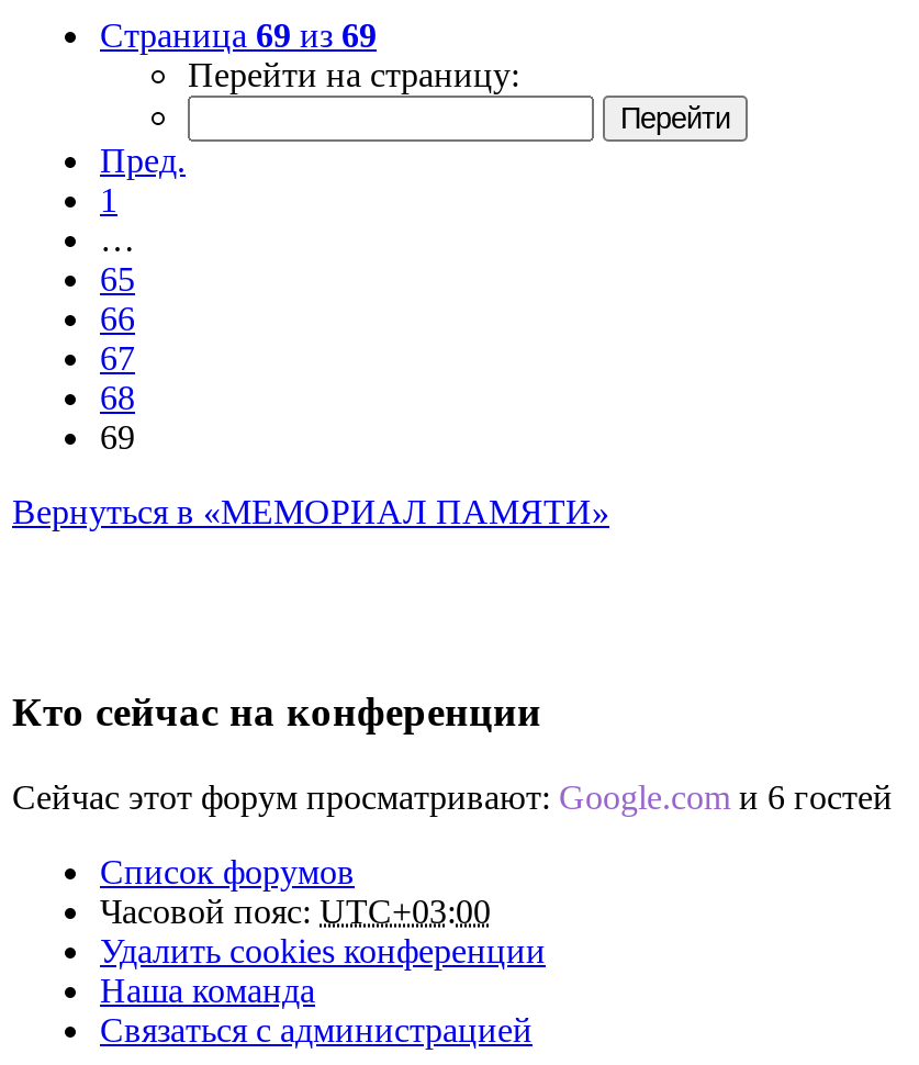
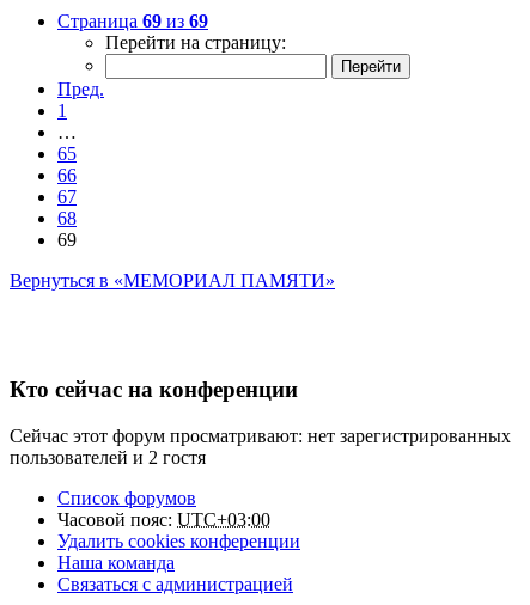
[12,778,893,815] Сейчас этот форум просматривают: Google.com и 6 гостей -> [10,425,511,467] Сейчас этот форум просматривают: нет зарегистрированных | пользователей и 2 гостя

